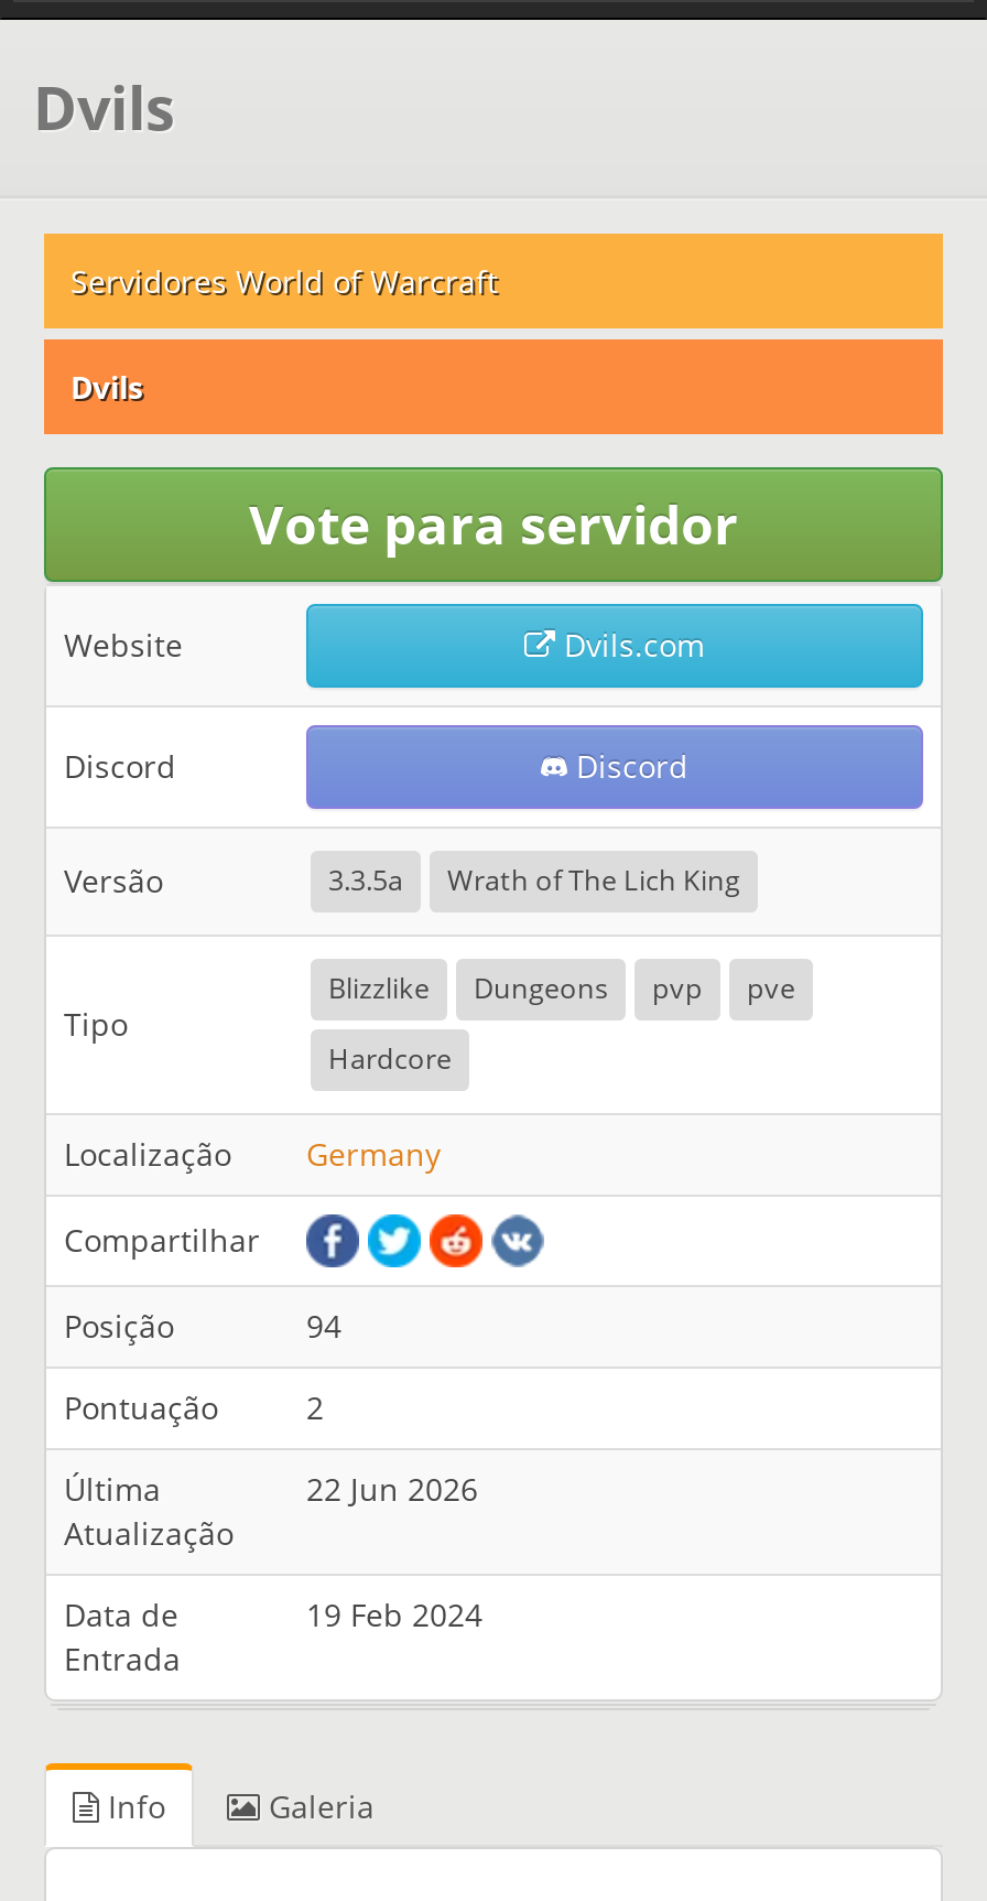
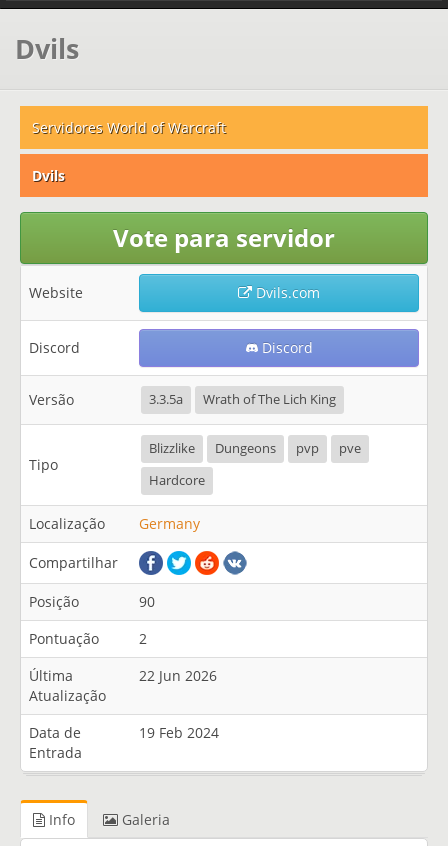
[306,1305,341,1347] 94 -> [139,592,155,611] 90

